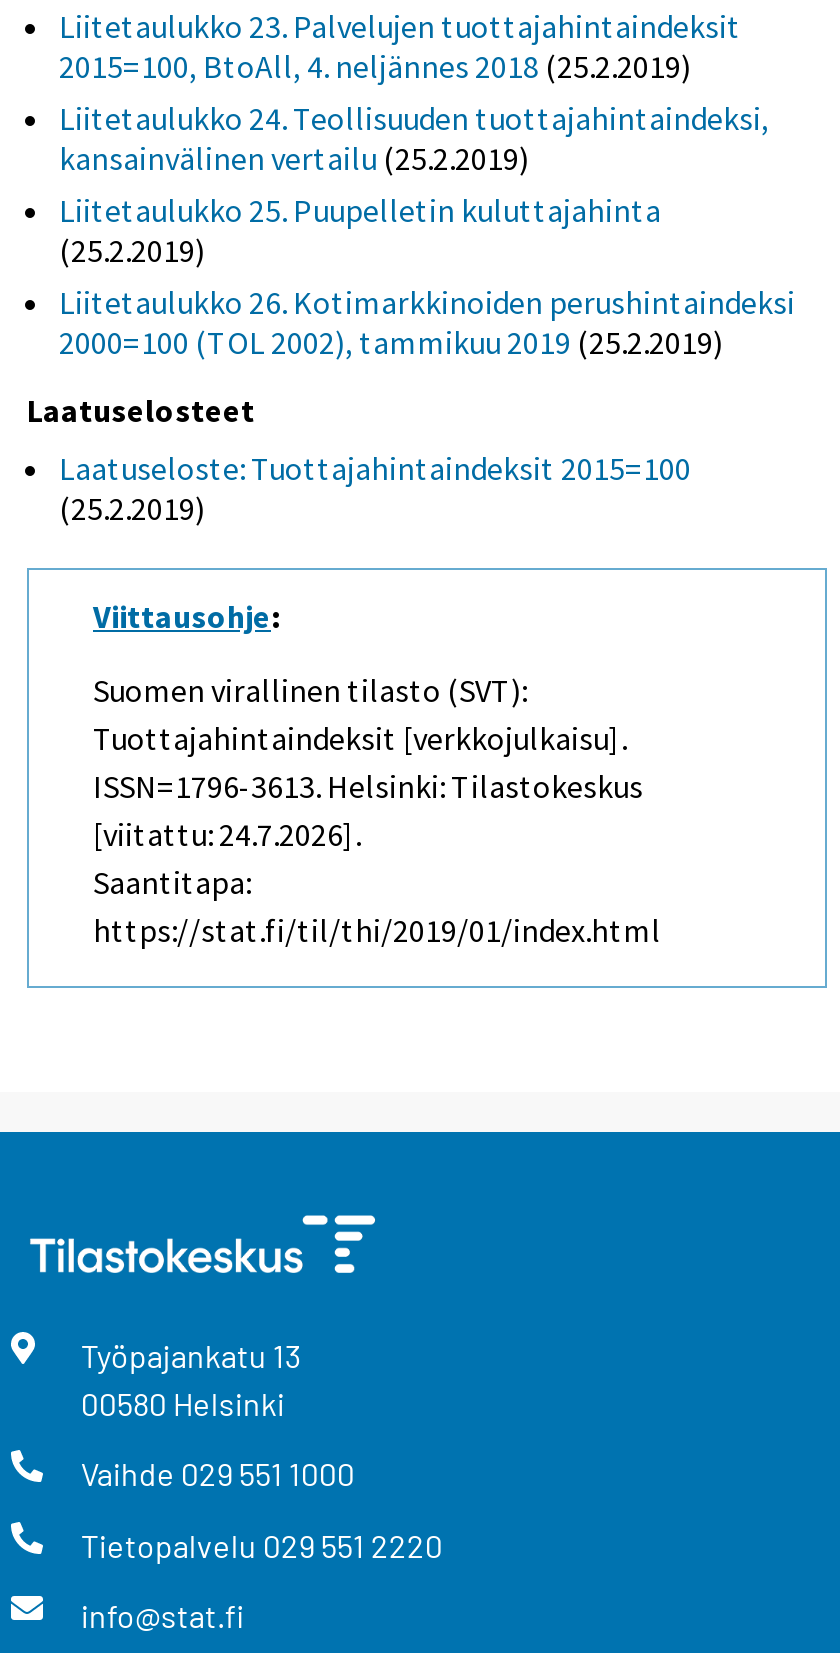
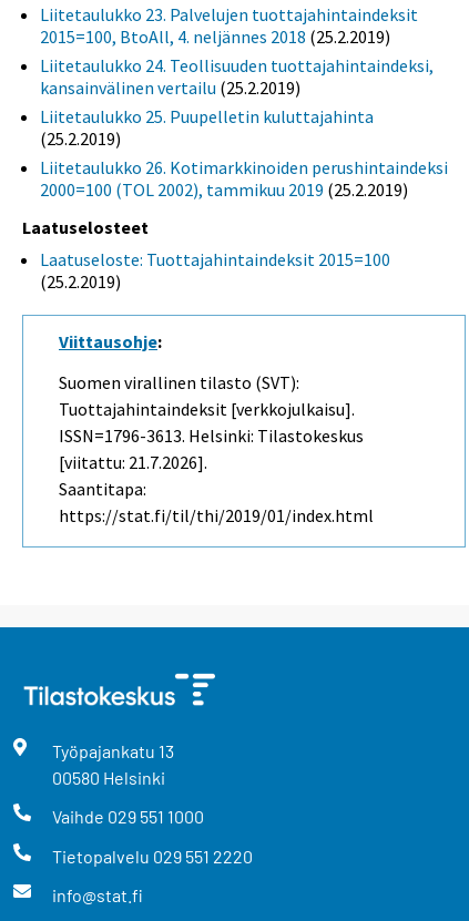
[93,815,361,855] [viitattu: 24.7.2026]. -> [59,451,207,474] [viitattu: 21.7.2026].

